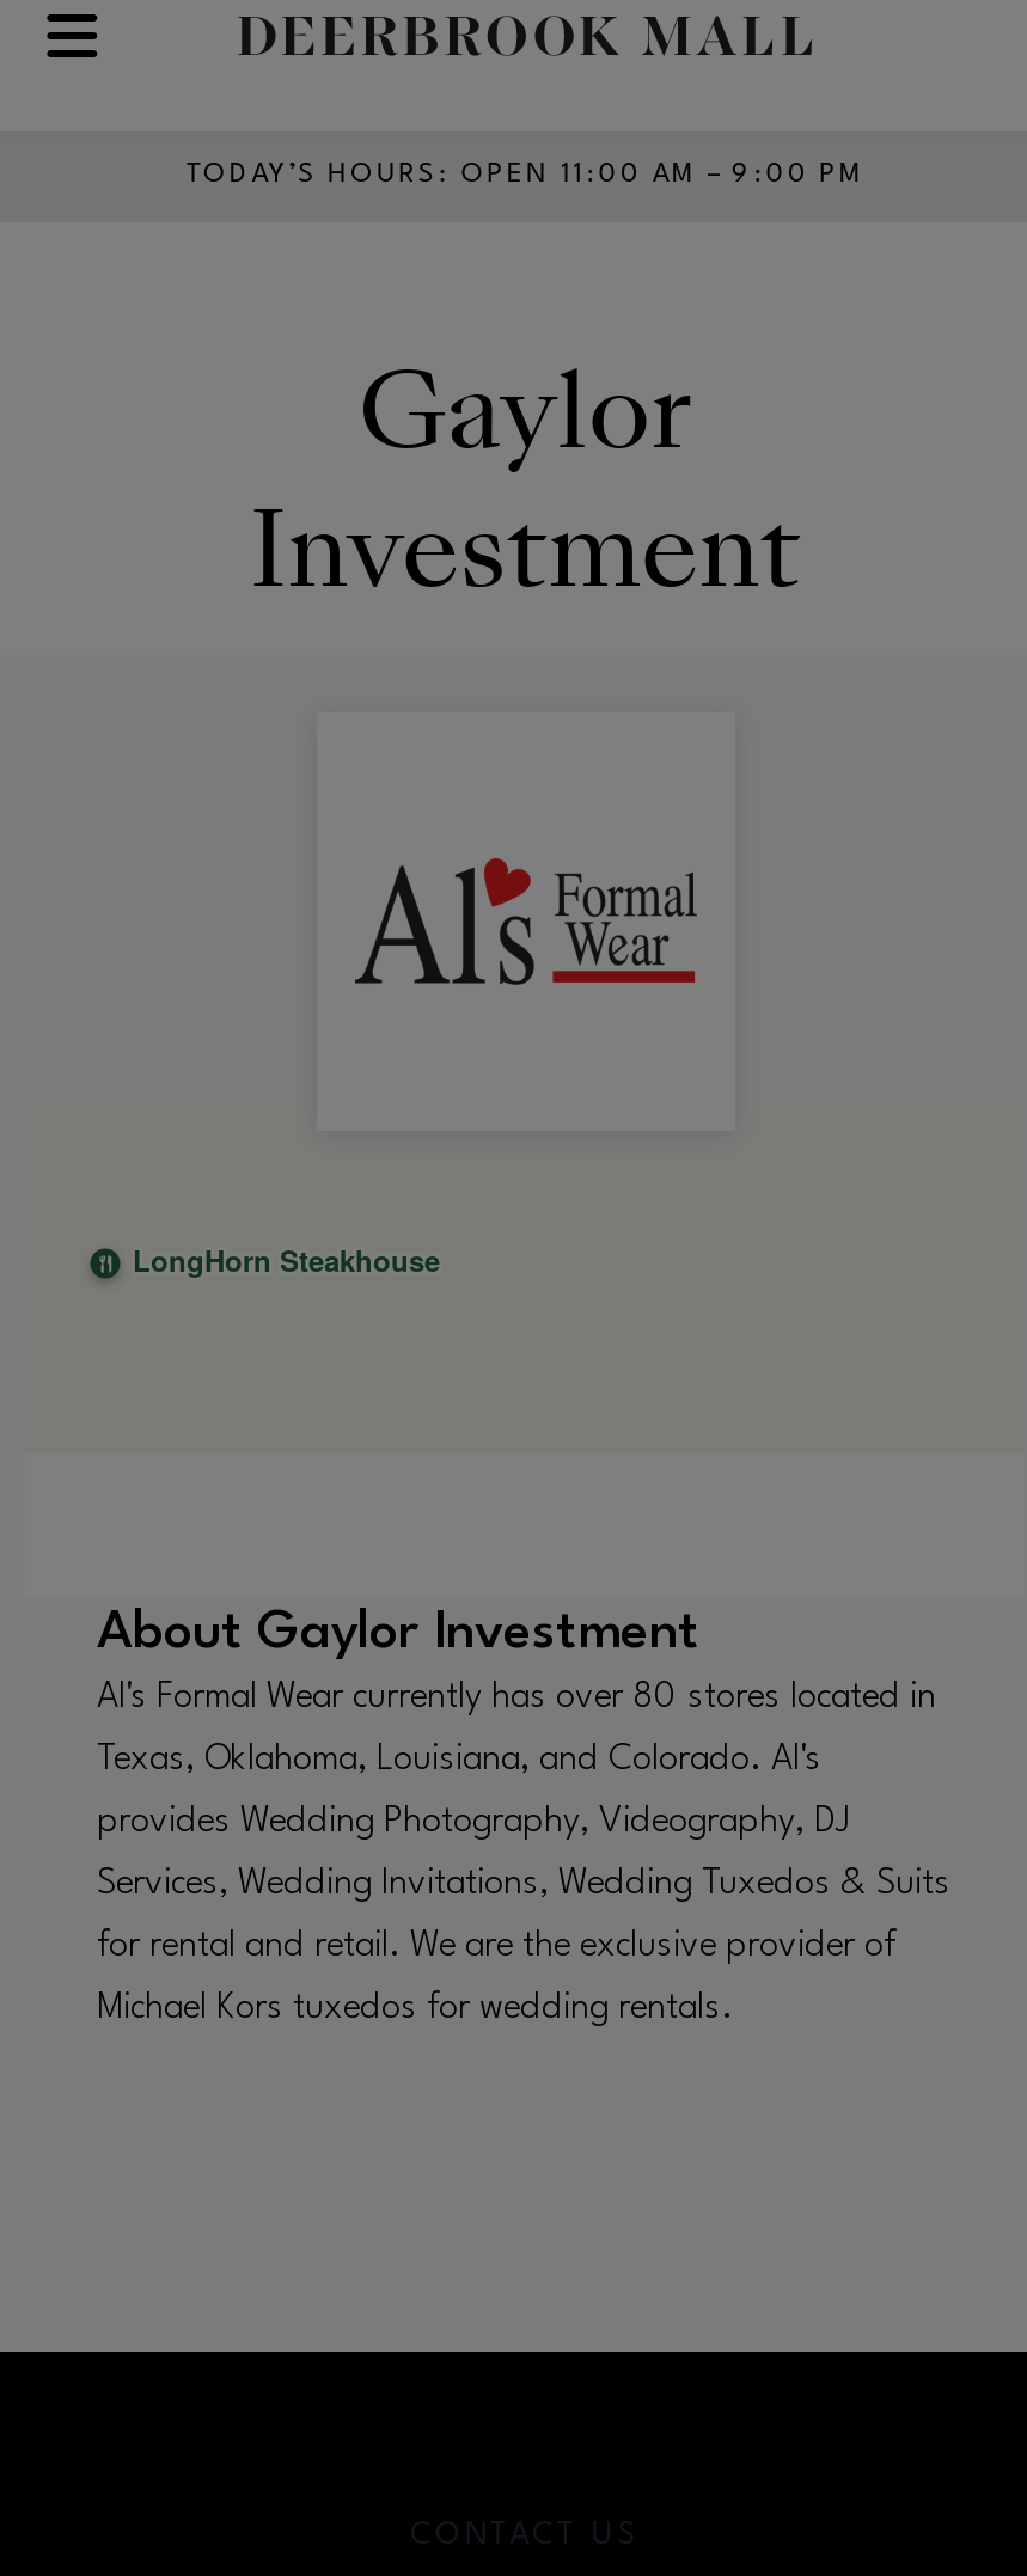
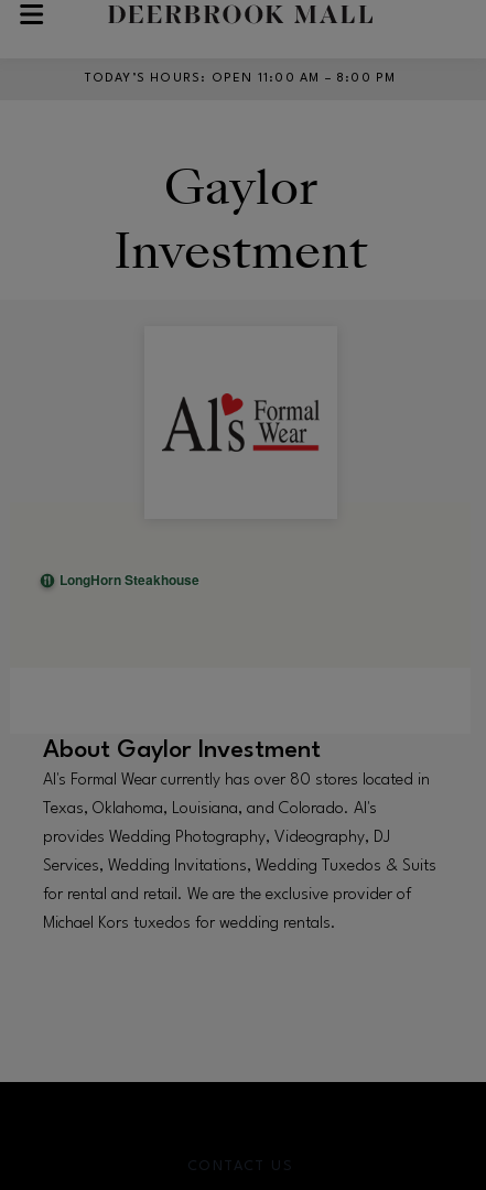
[186,163,864,189] TODAY’S HOURS: OPEN 11:00 AM – 9:00 PM -> [85,73,396,85] TODAY’S HOURS: OPEN 11:00 AM – 8:00 PM

